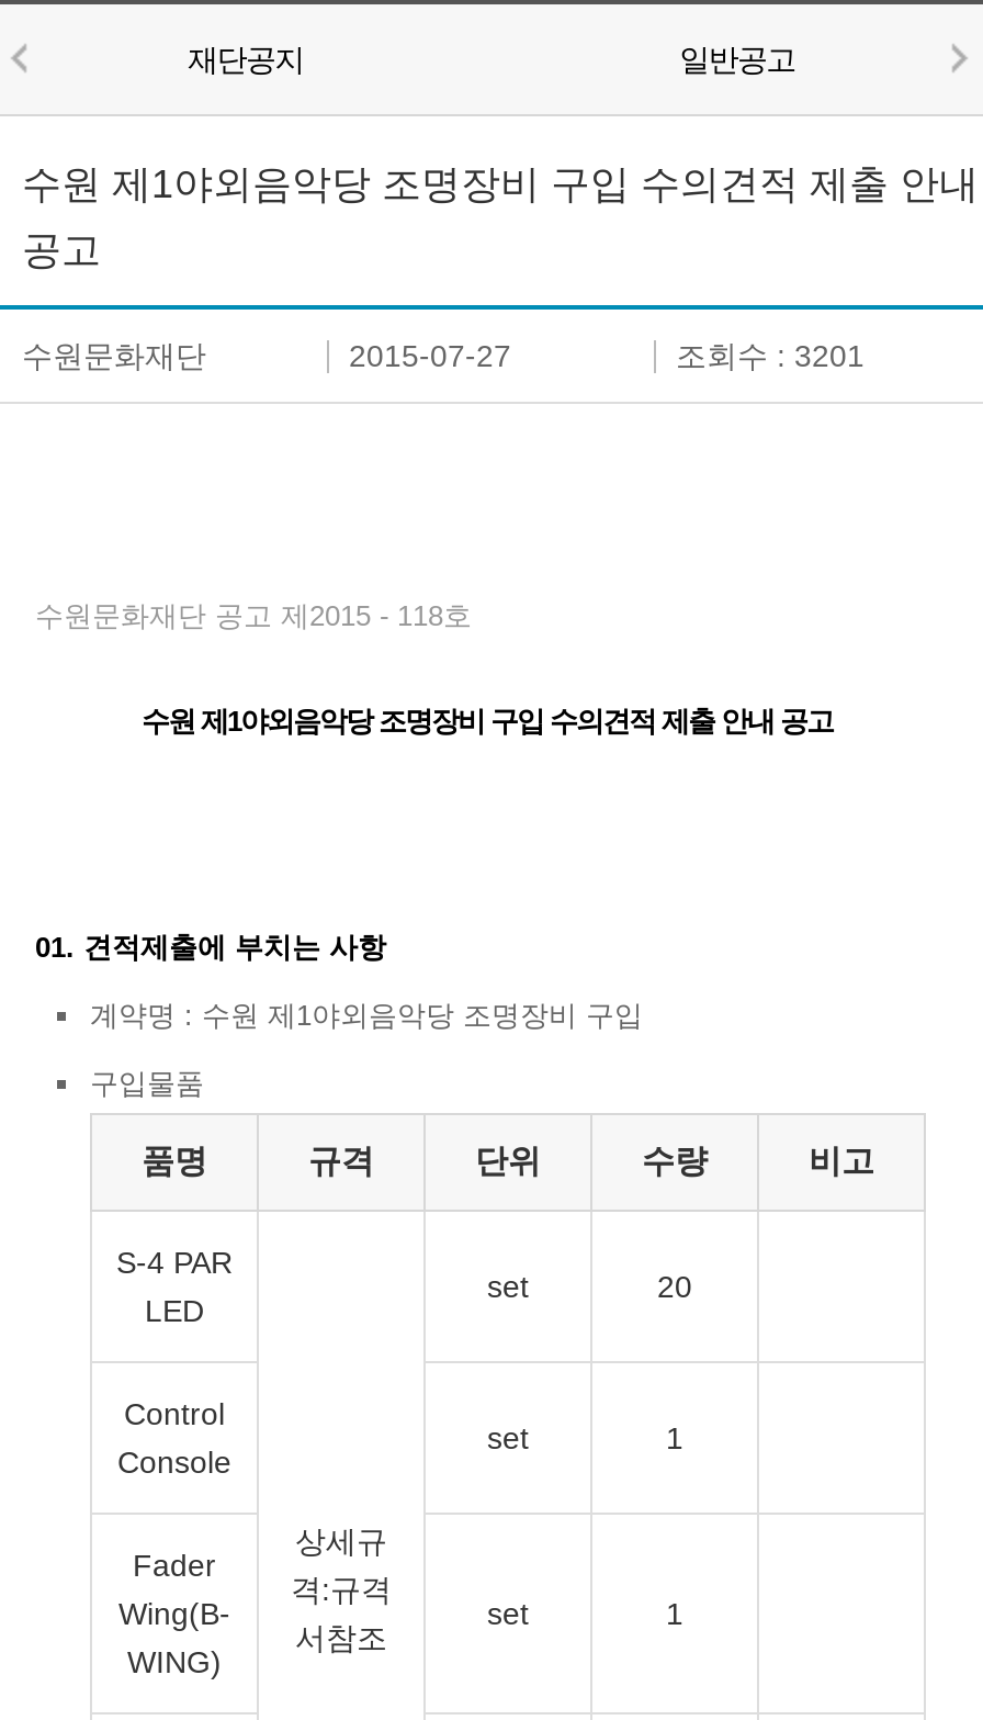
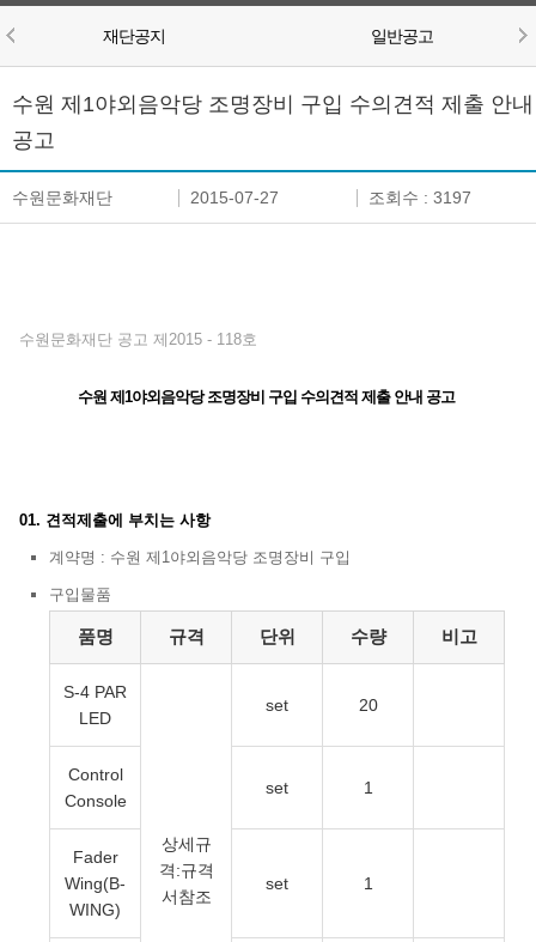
[676,338,865,373] 조회수 : 3201 -> [368,188,471,207] 조회수 : 3197

